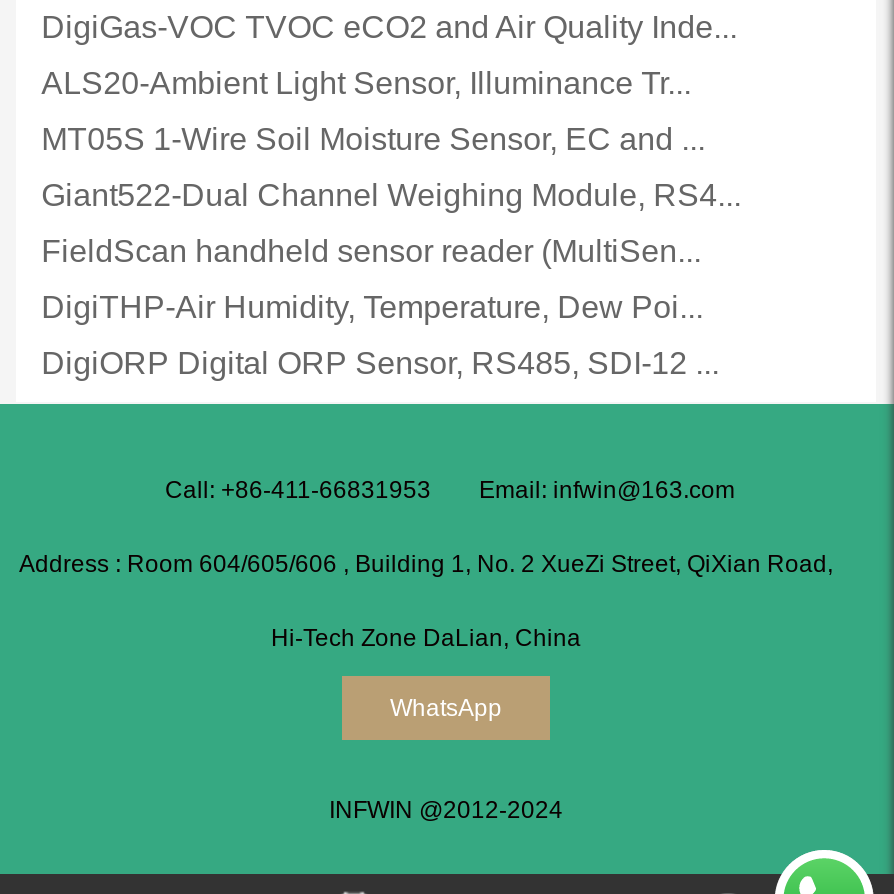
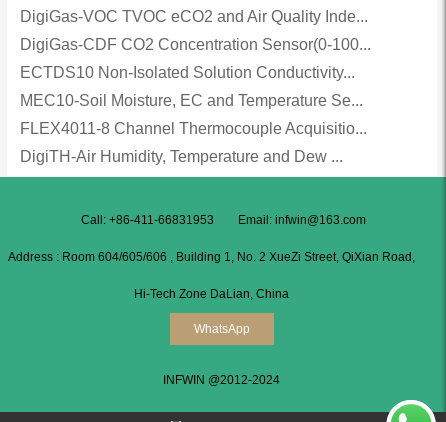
[41,66,741,380] ALS20-Ambient Light Sensor, Illuminance Tr... | MT05S 1-Wire Soil Moisture Sensor, EC and ... | Giant522-Dual Channel Weighing Module, RS4... | FieldScan handheld sensor reader (MultiSen... | DigiTHP-Air Humidity, Temperature, Dew Poi... | DigiORP Digital ORP Sensor, RS485, SDI-12 ... -> [20,36,371,165] DigiGas-CDF CO2 Concentration Sensor(0-100... | ECTDS10 Non-Isolated Solution Conductivity... | MEC10-Soil Moisture, EC and Temperature Se... | FLEX4011-8 Channel Thermocouple Acquisitio... | DigiTH-Air Humidity, Temperature and Dew ...

